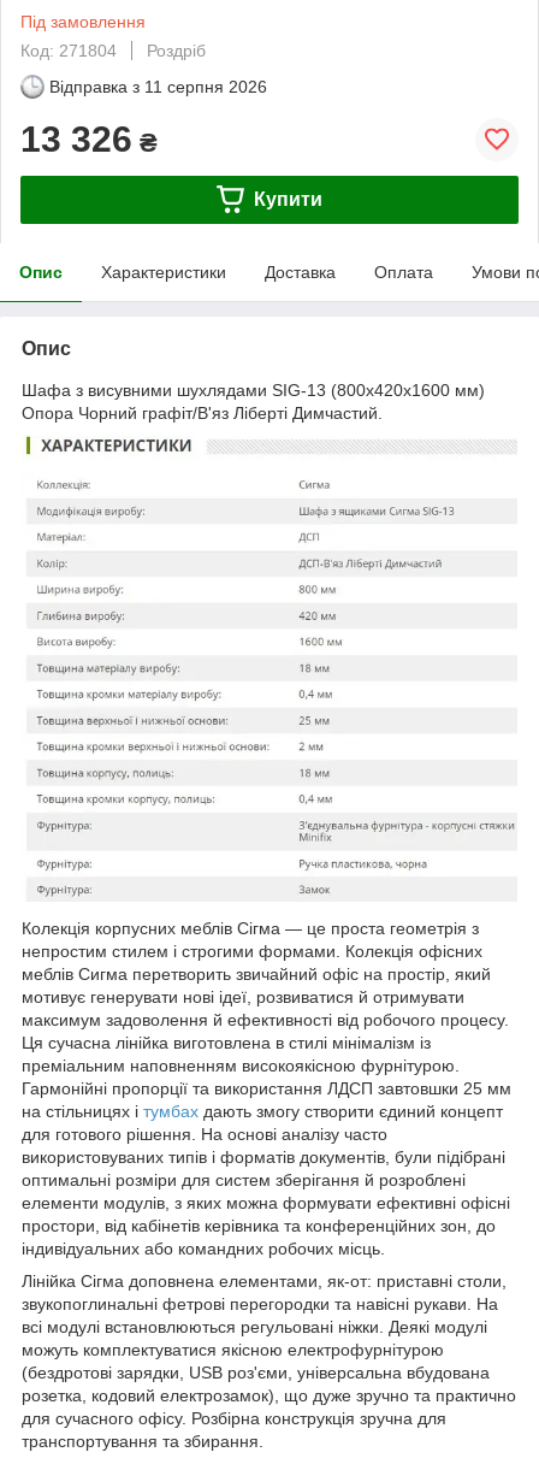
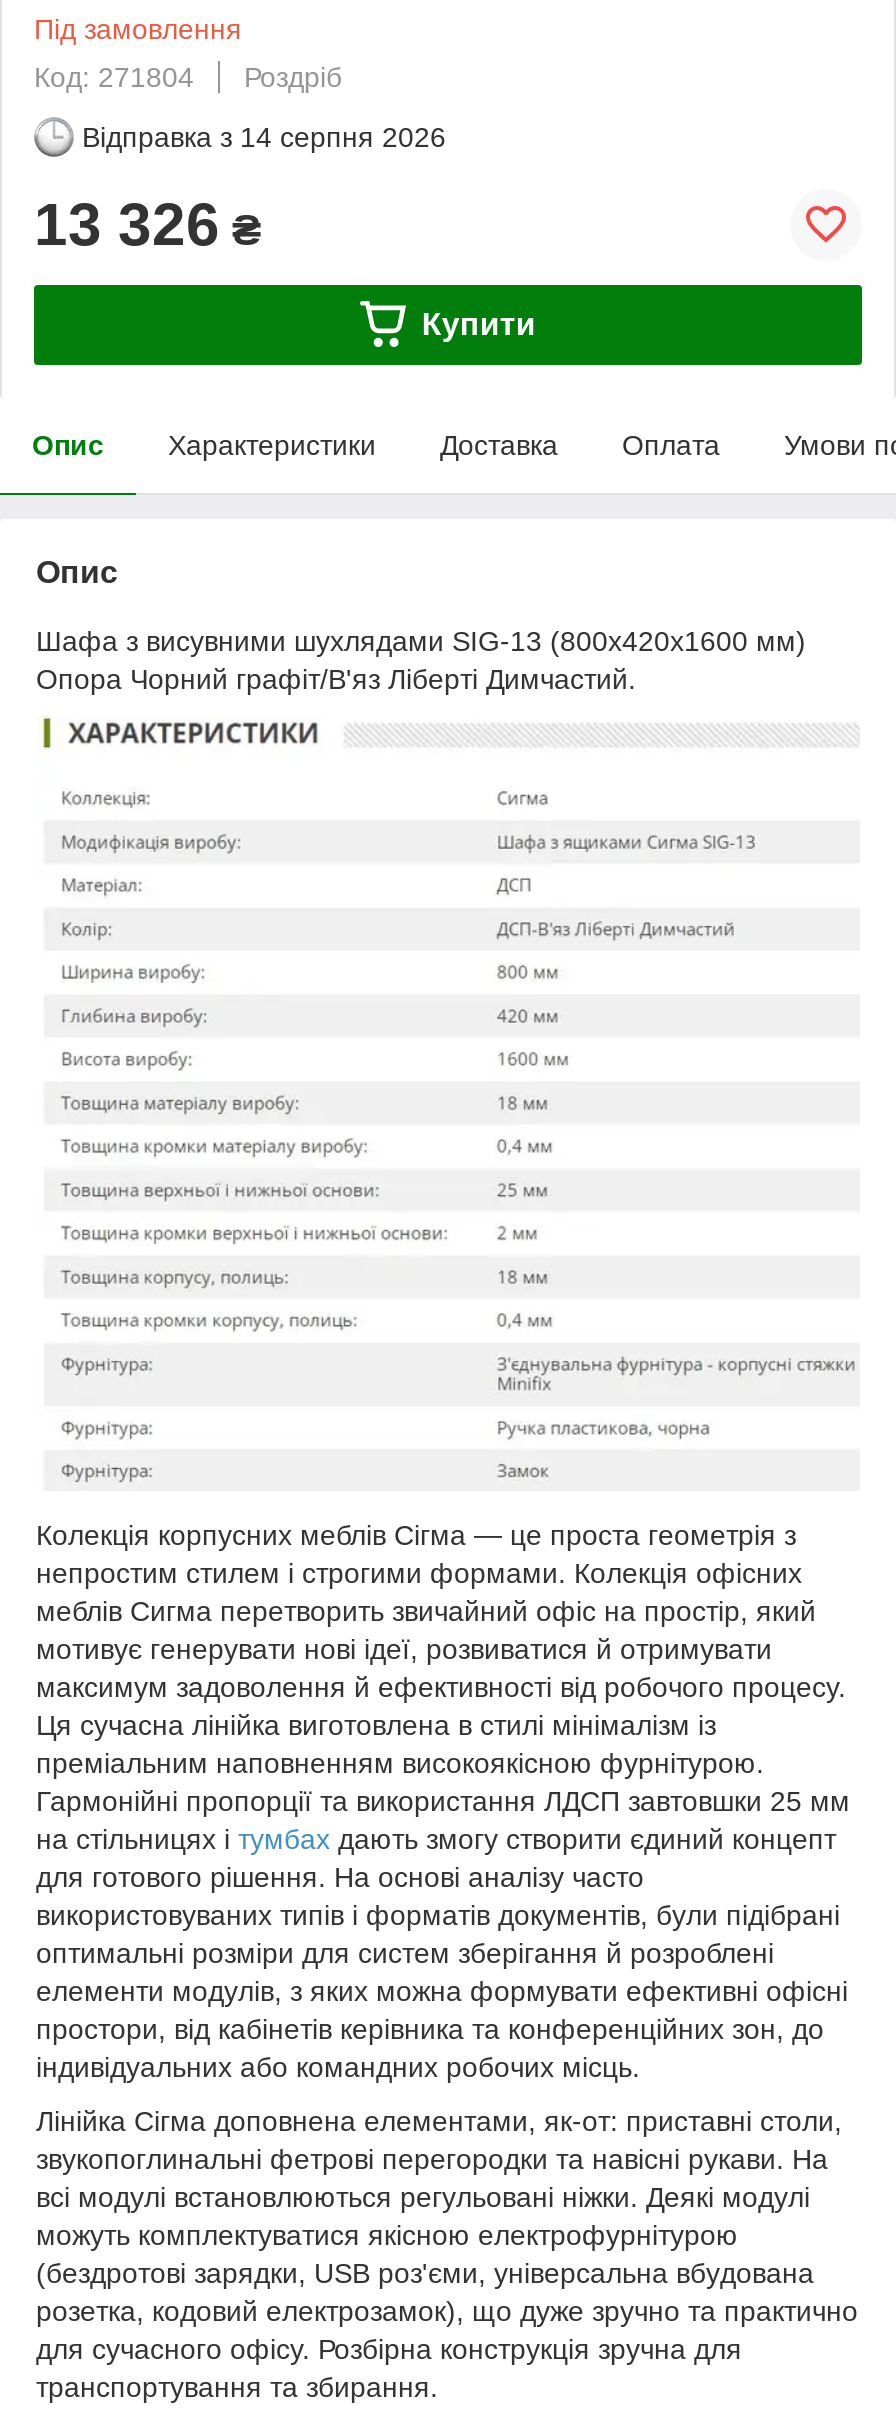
[49,77,267,96] Відправка з 11 серпня 2026 -> [82,121,446,153] Відправка з 14 серпня 2026

